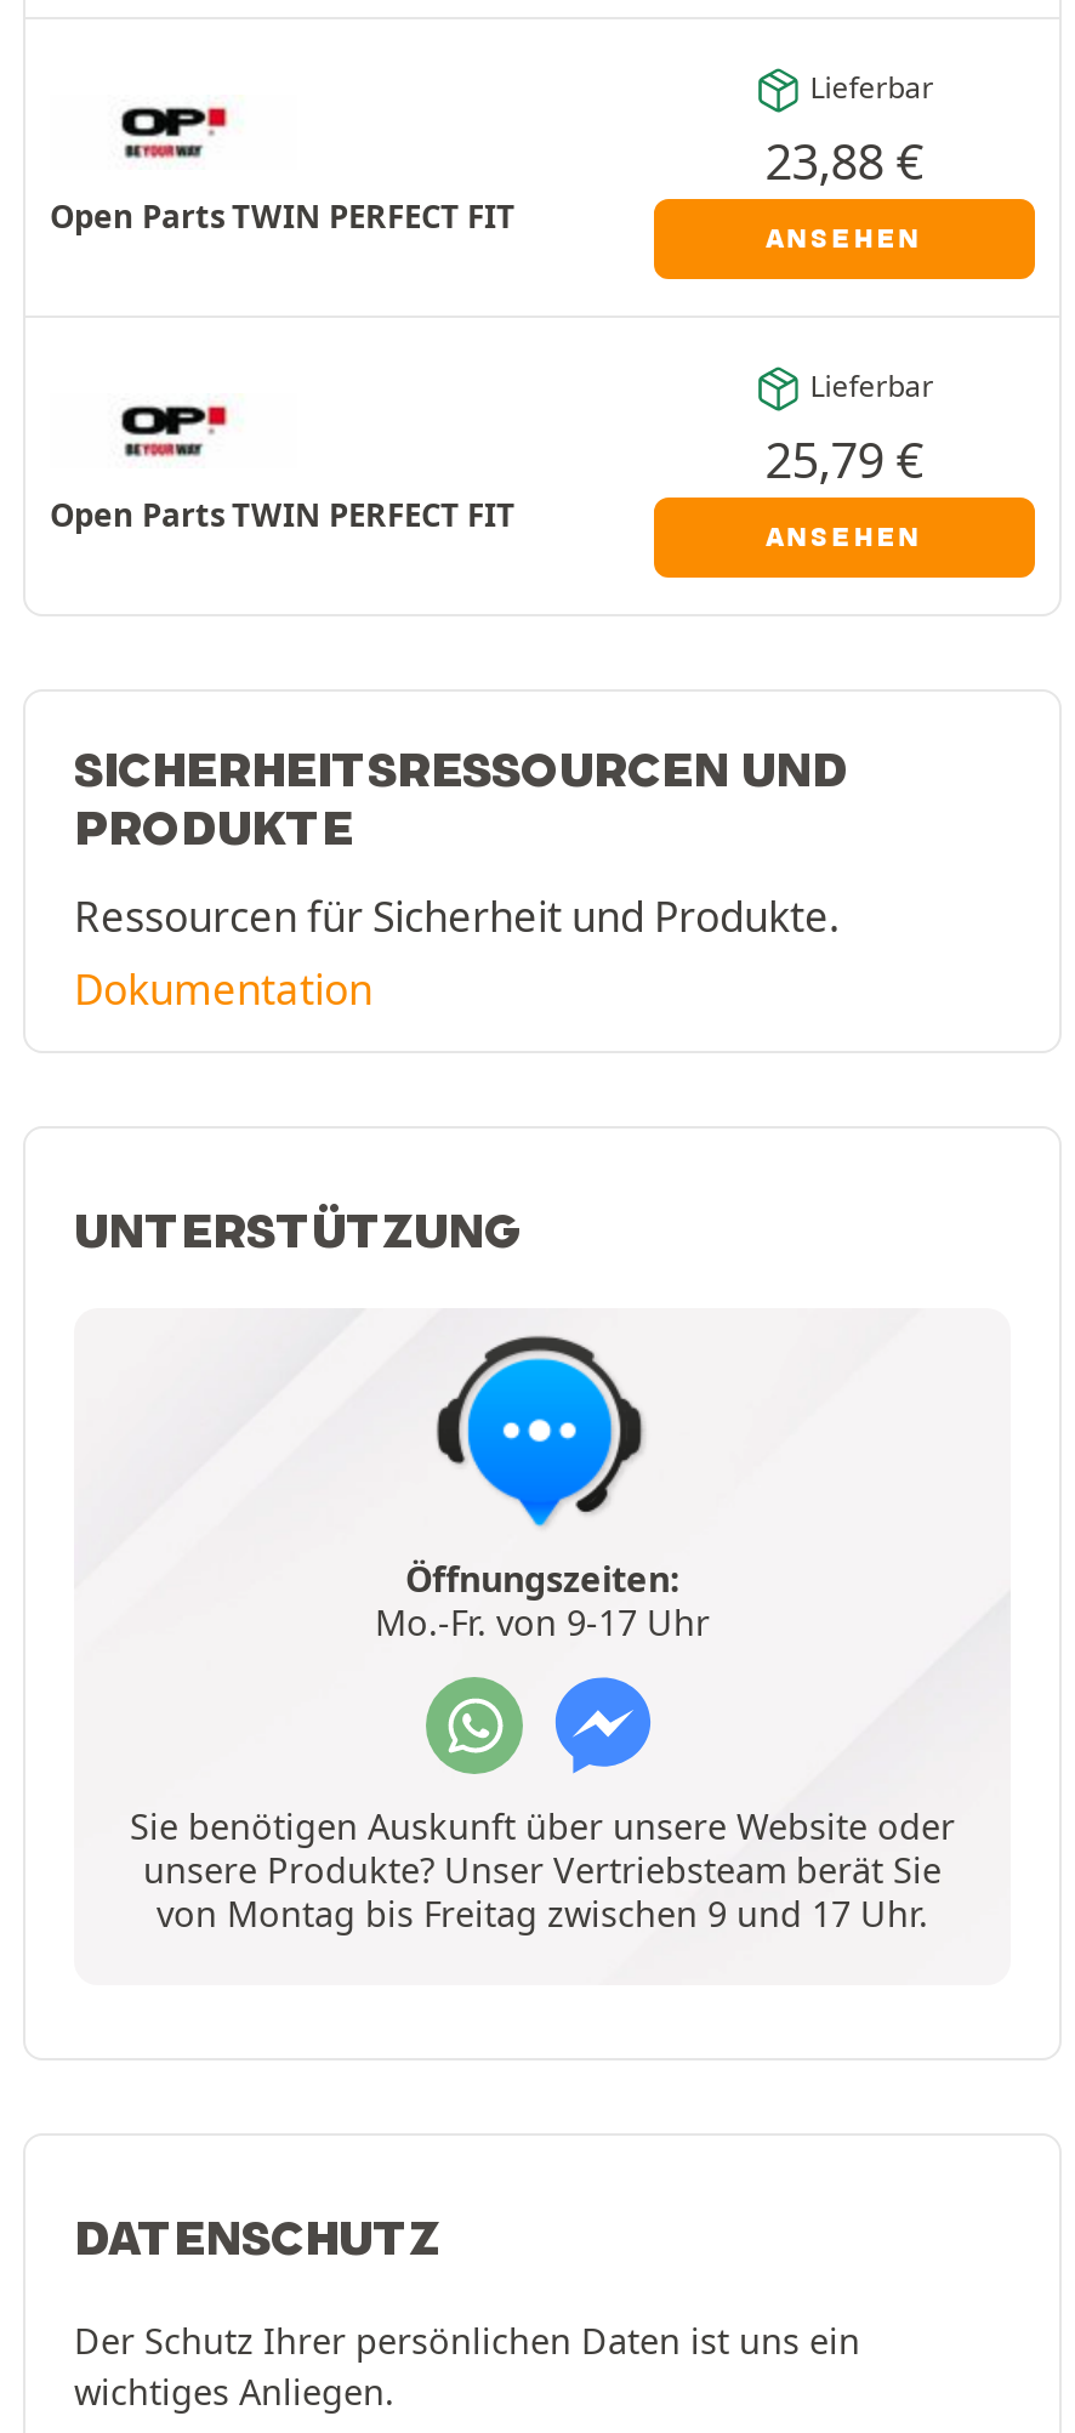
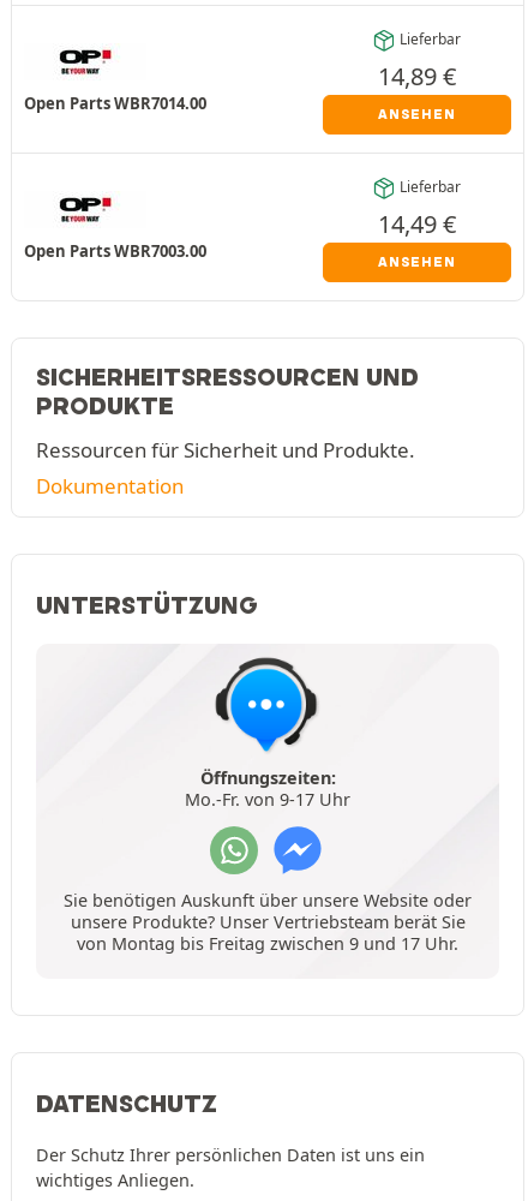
[765,129,923,194] 23,88 € -> [378,60,456,92] 14,89 €
[50,193,516,237] Open Parts TWIN PERFECT FIT -> [24,92,206,113] Open Parts WBR7014.00
[765,427,923,493] 25,79 € -> [378,208,456,240] 14,49 €
[50,491,516,535] Open Parts TWIN PERFECT FIT -> [24,240,206,261] Open Parts WBR7003.00

